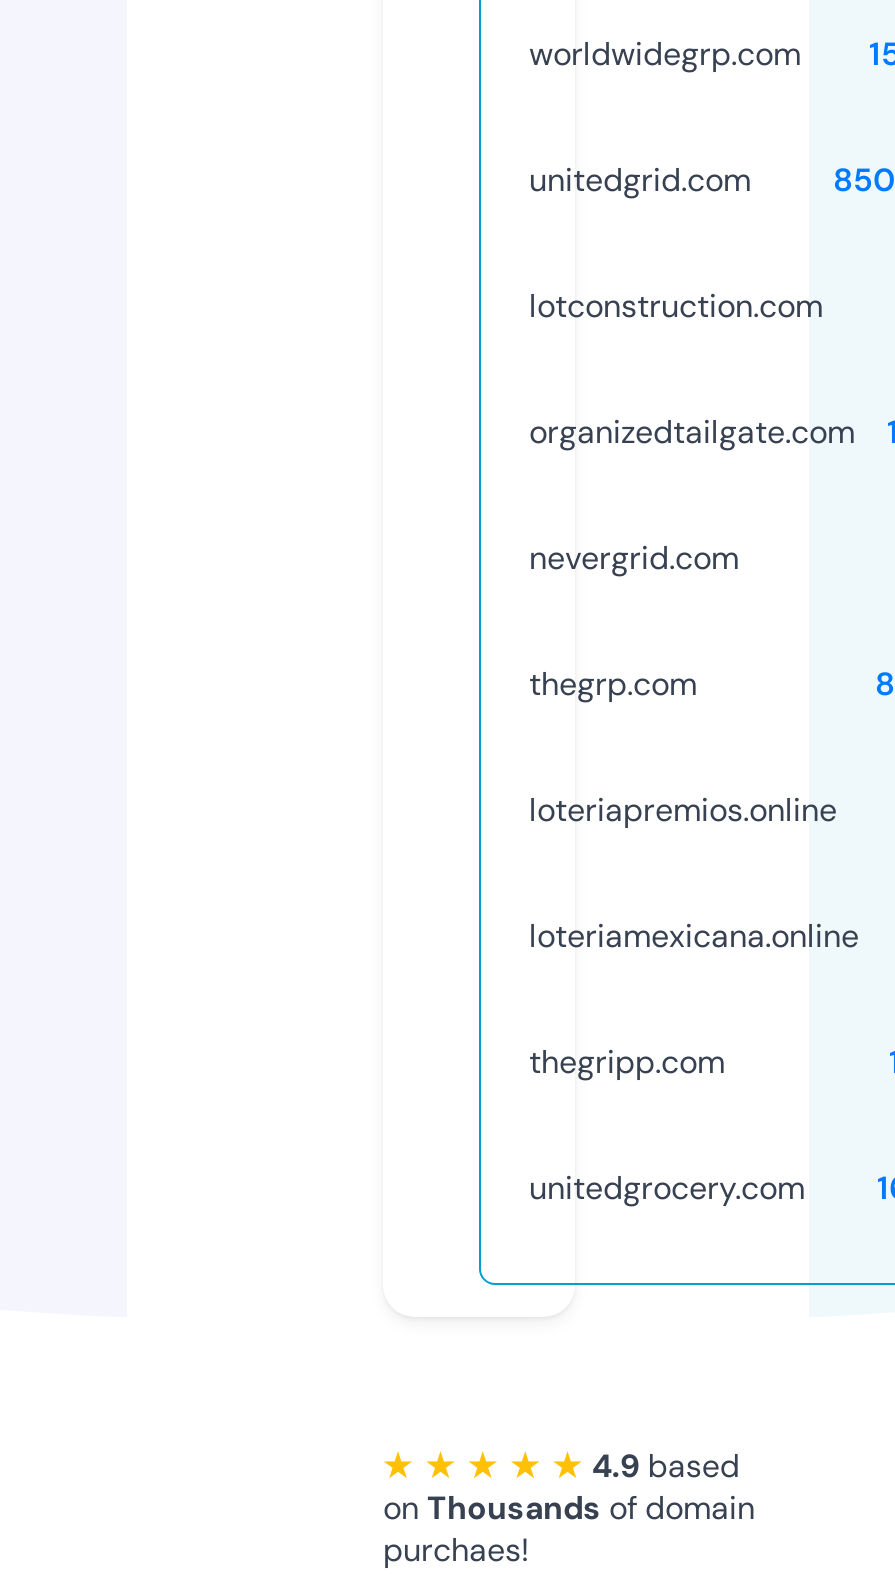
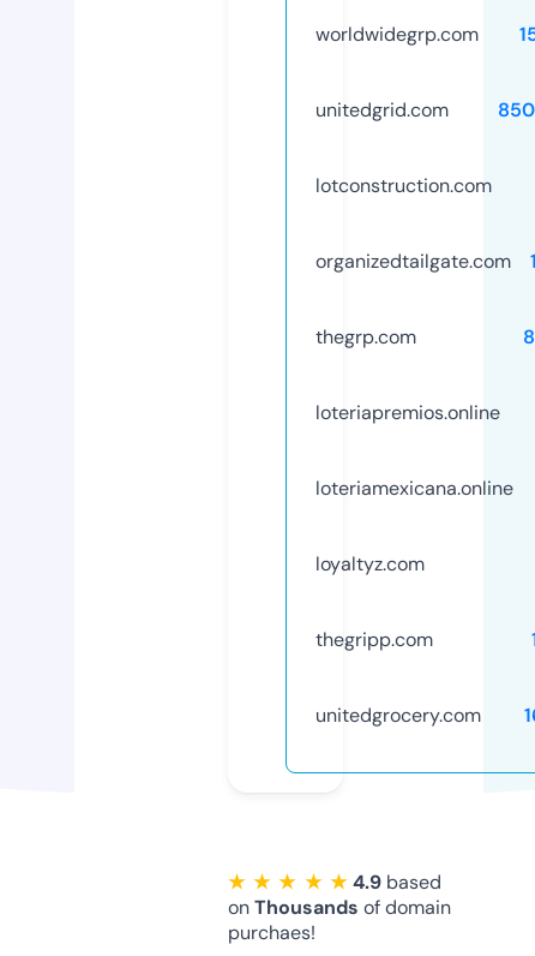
[529,537,739,579] nevergrid.com -> none
moved [529,663,859,957] -> [315,324,513,501]: thegrp.com | loteriapremios.online | loteriamexicana.online
none -> [315,551,425,576] loyaltyz.com

